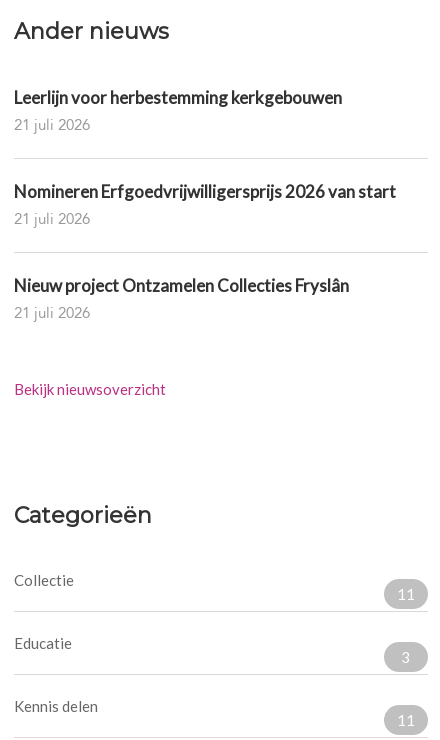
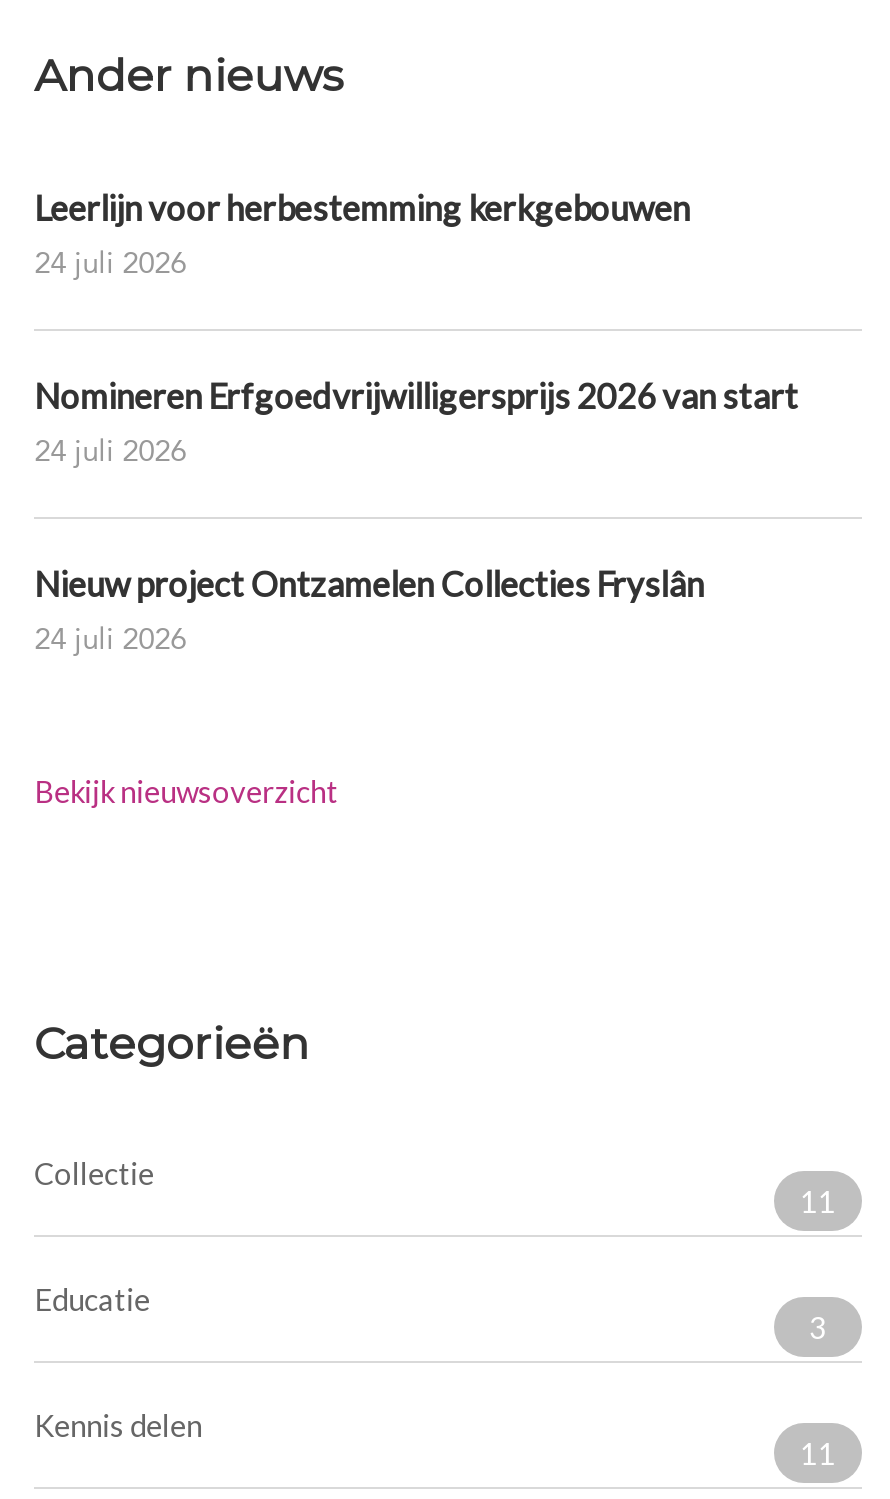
[14,116,90,134] 21 juli 2026 -> [34,245,186,281] 24 juli 2026
[14,210,90,228] 21 juli 2026 -> [34,433,186,469] 24 juli 2026
[14,304,90,322] 21 juli 2026 -> [34,621,186,657] 24 juli 2026

